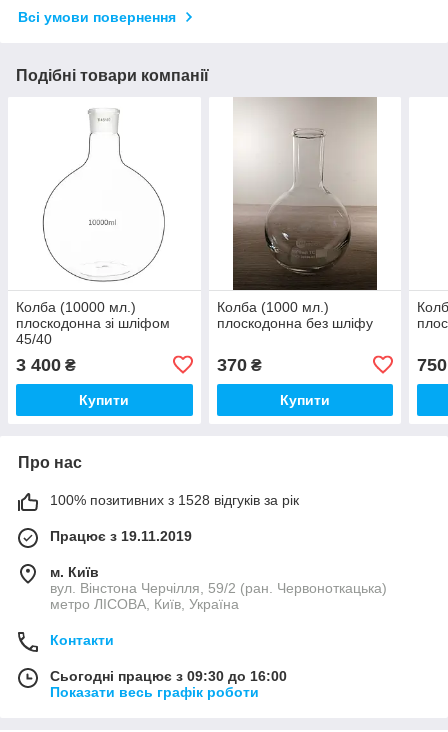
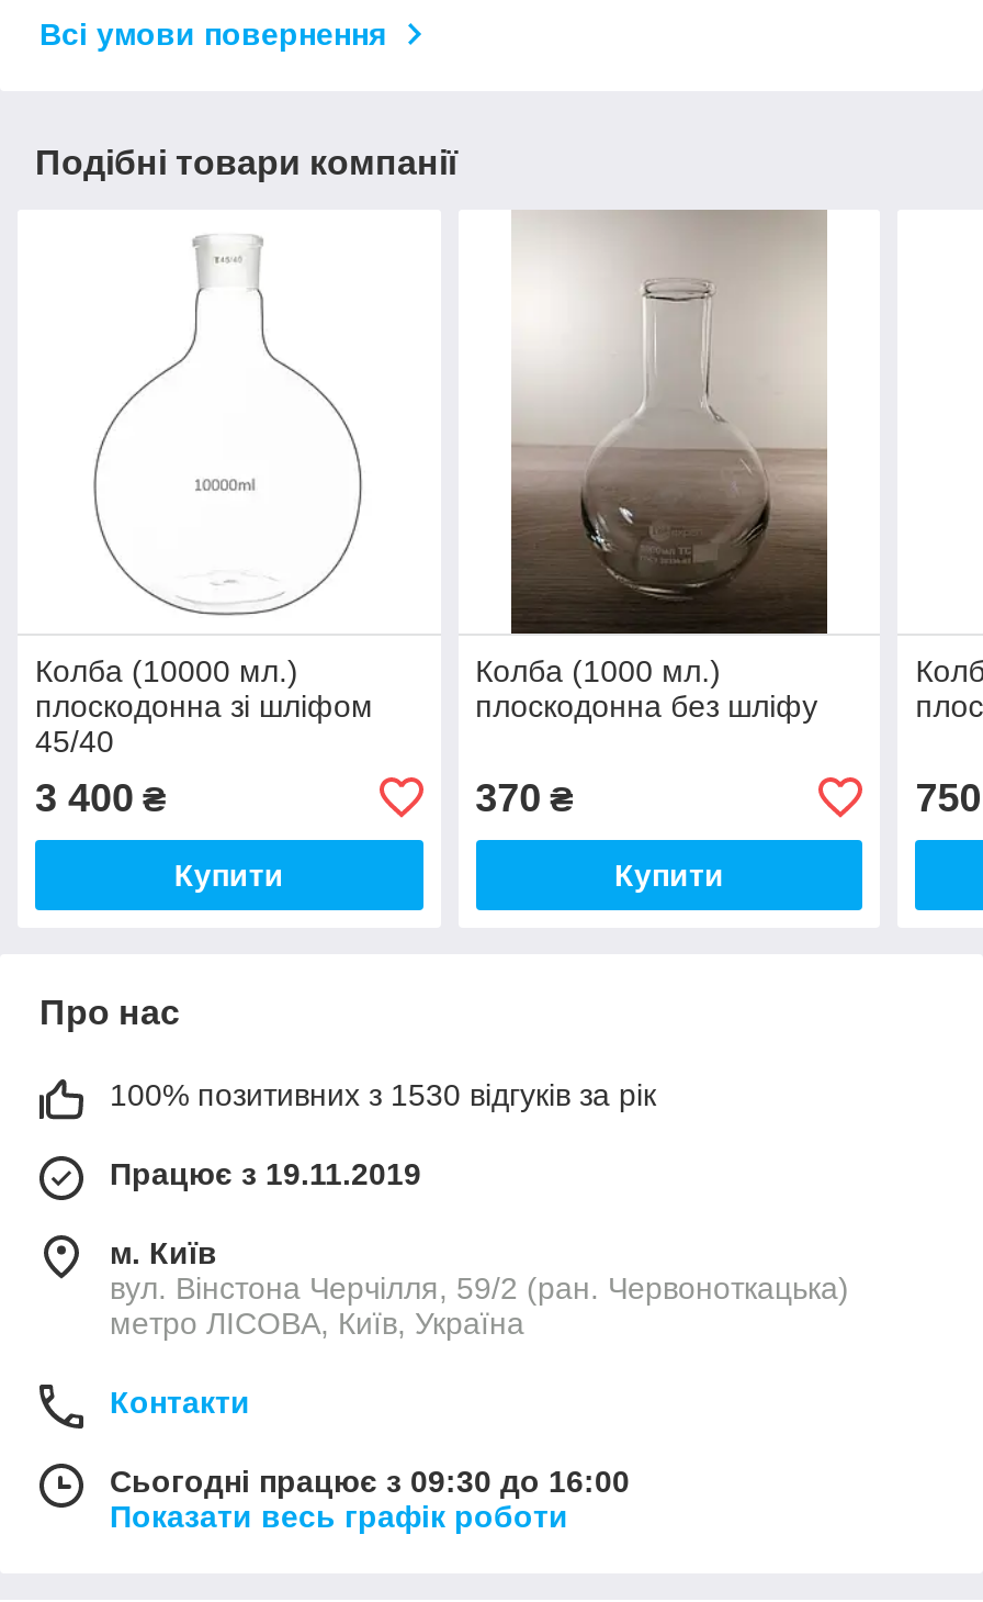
[50,492,299,508] 100% позитивних з 1528 відгуків за рік -> [110,1077,656,1112] 100% позитивних з 1530 відгуків за рік

